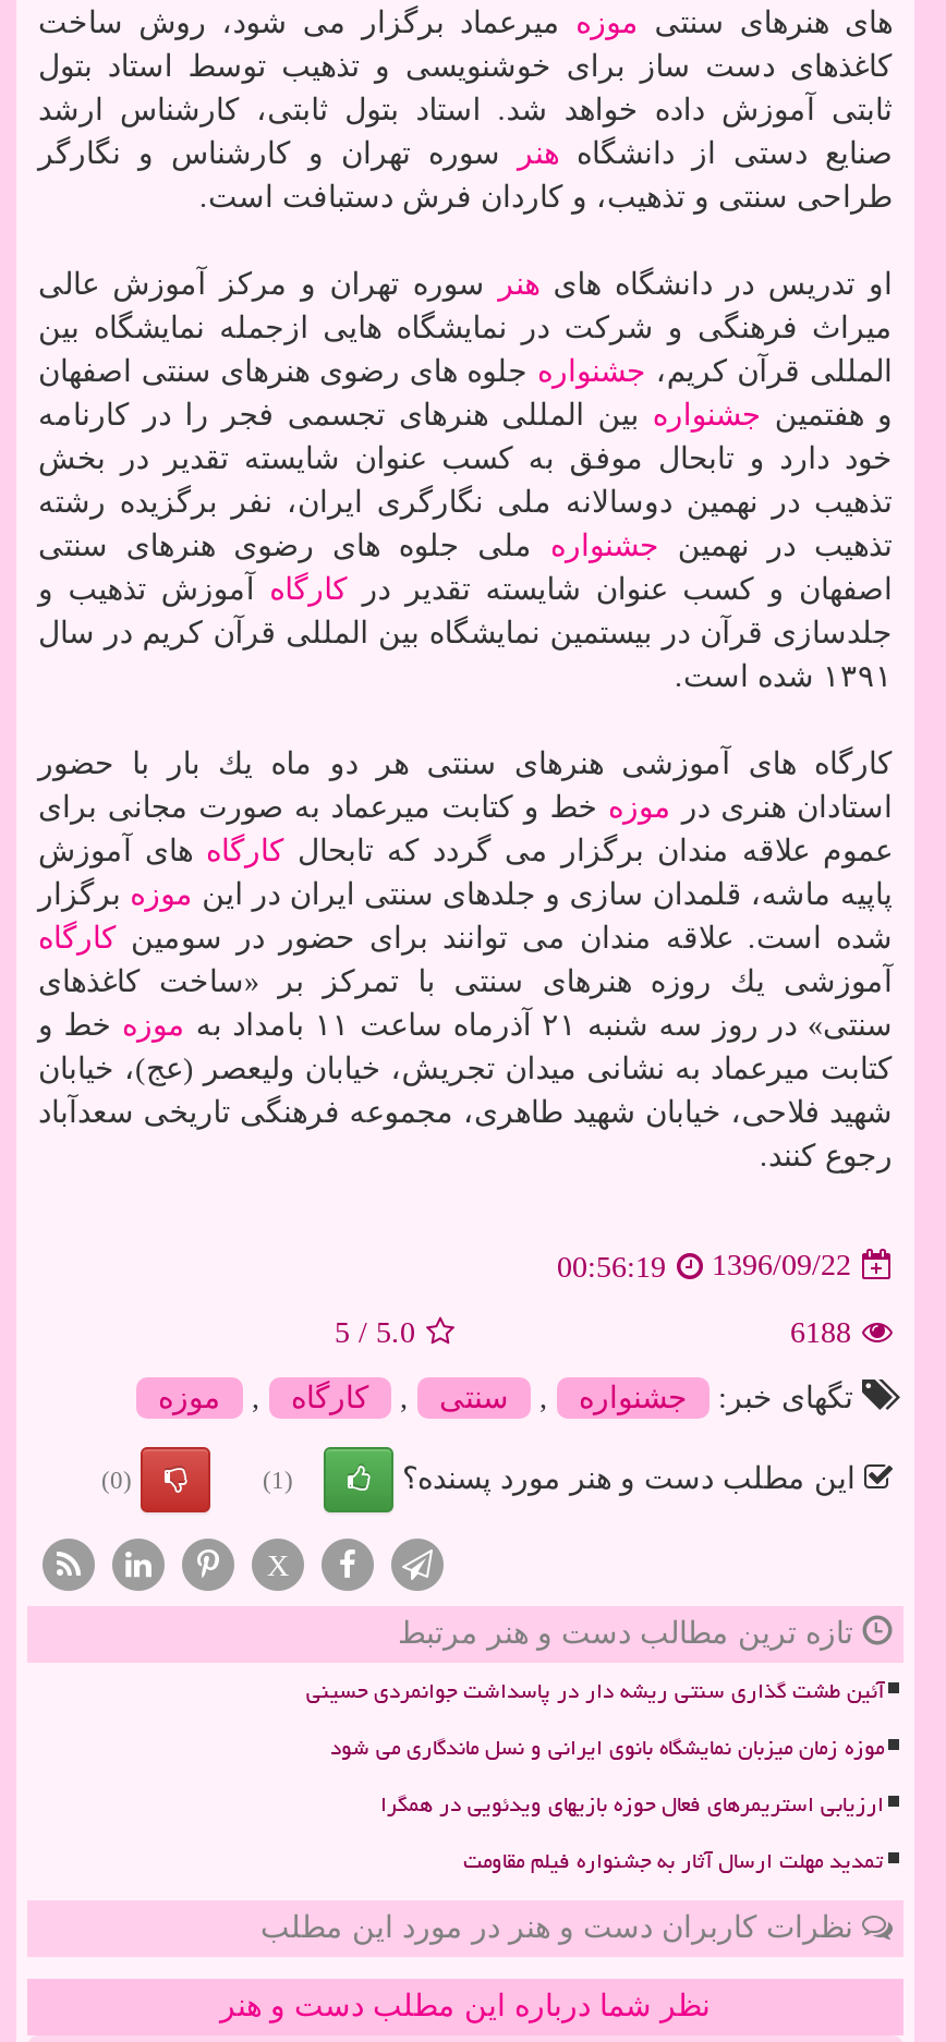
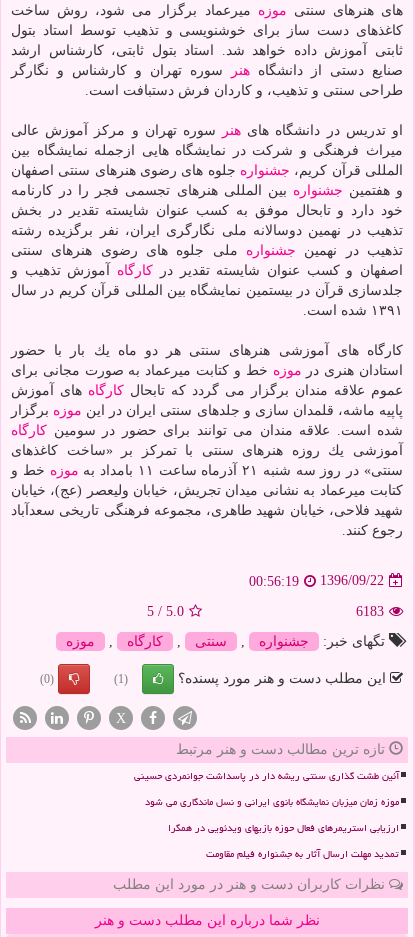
[790,1316,851,1349] 6188 -> [356,604,384,619] 6183

